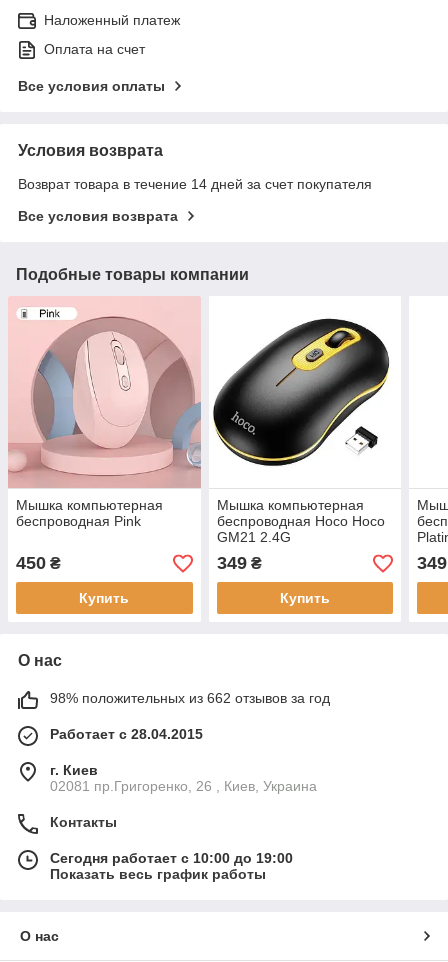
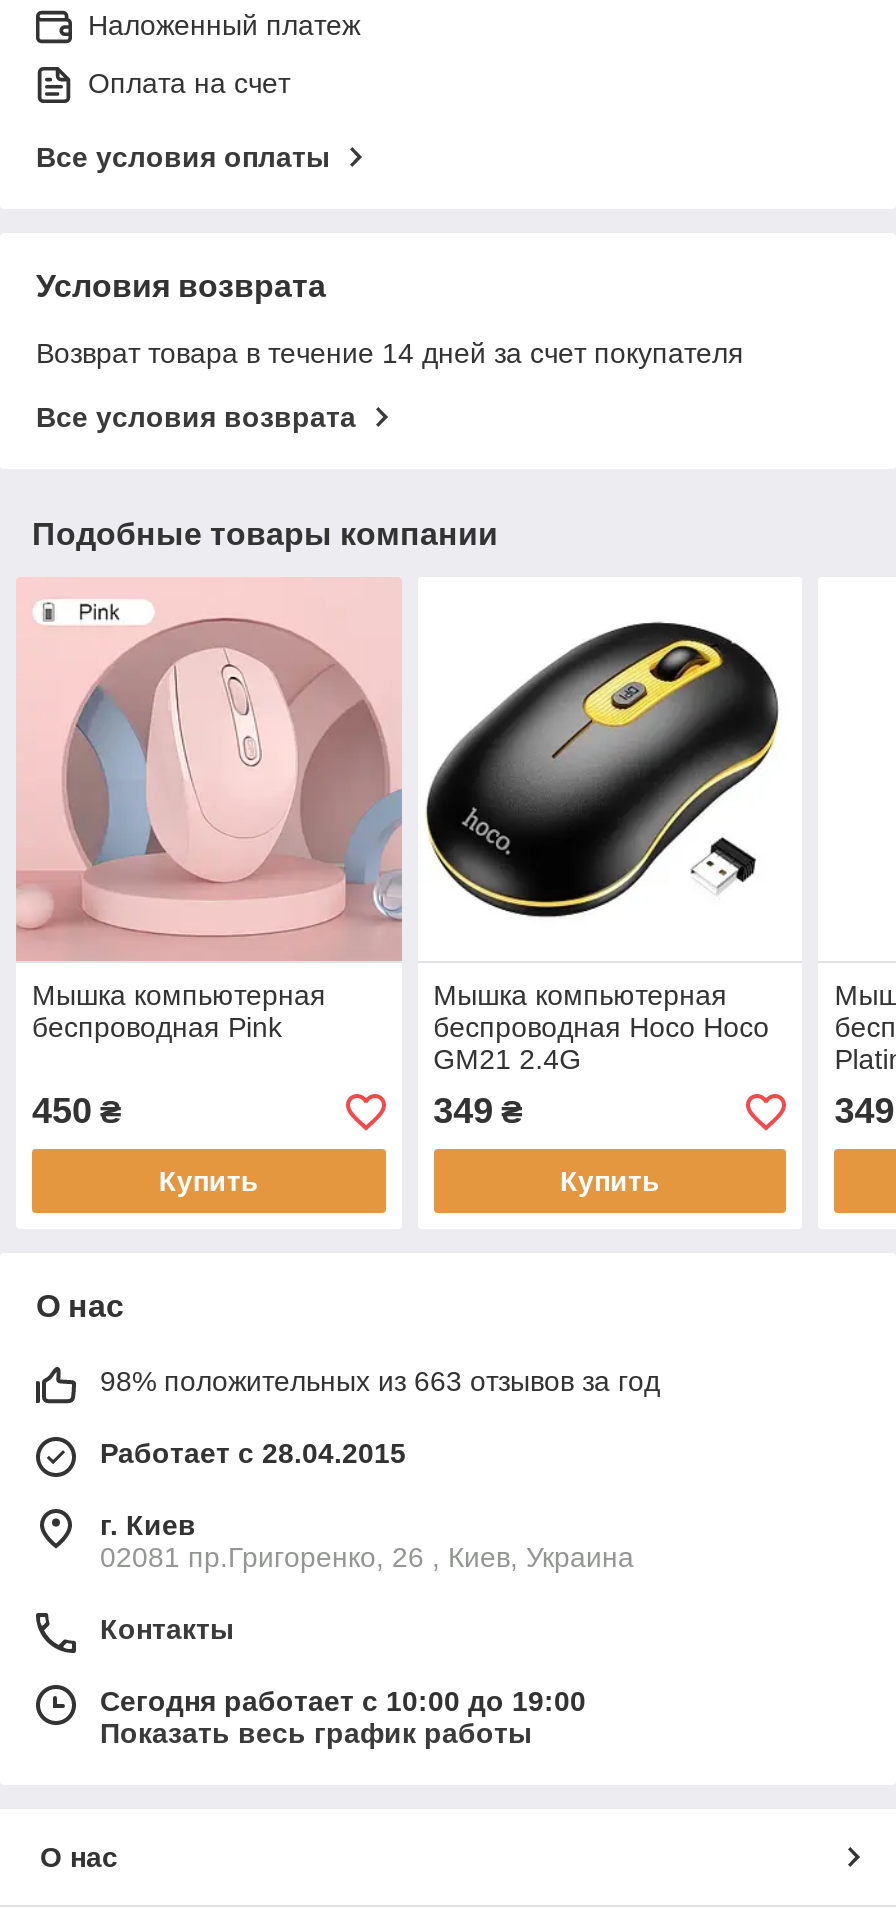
[50,690,330,706] 98% положительных из 662 отзывов за год -> [100,1366,660,1398] 98% положительных из 663 отзывов за год

